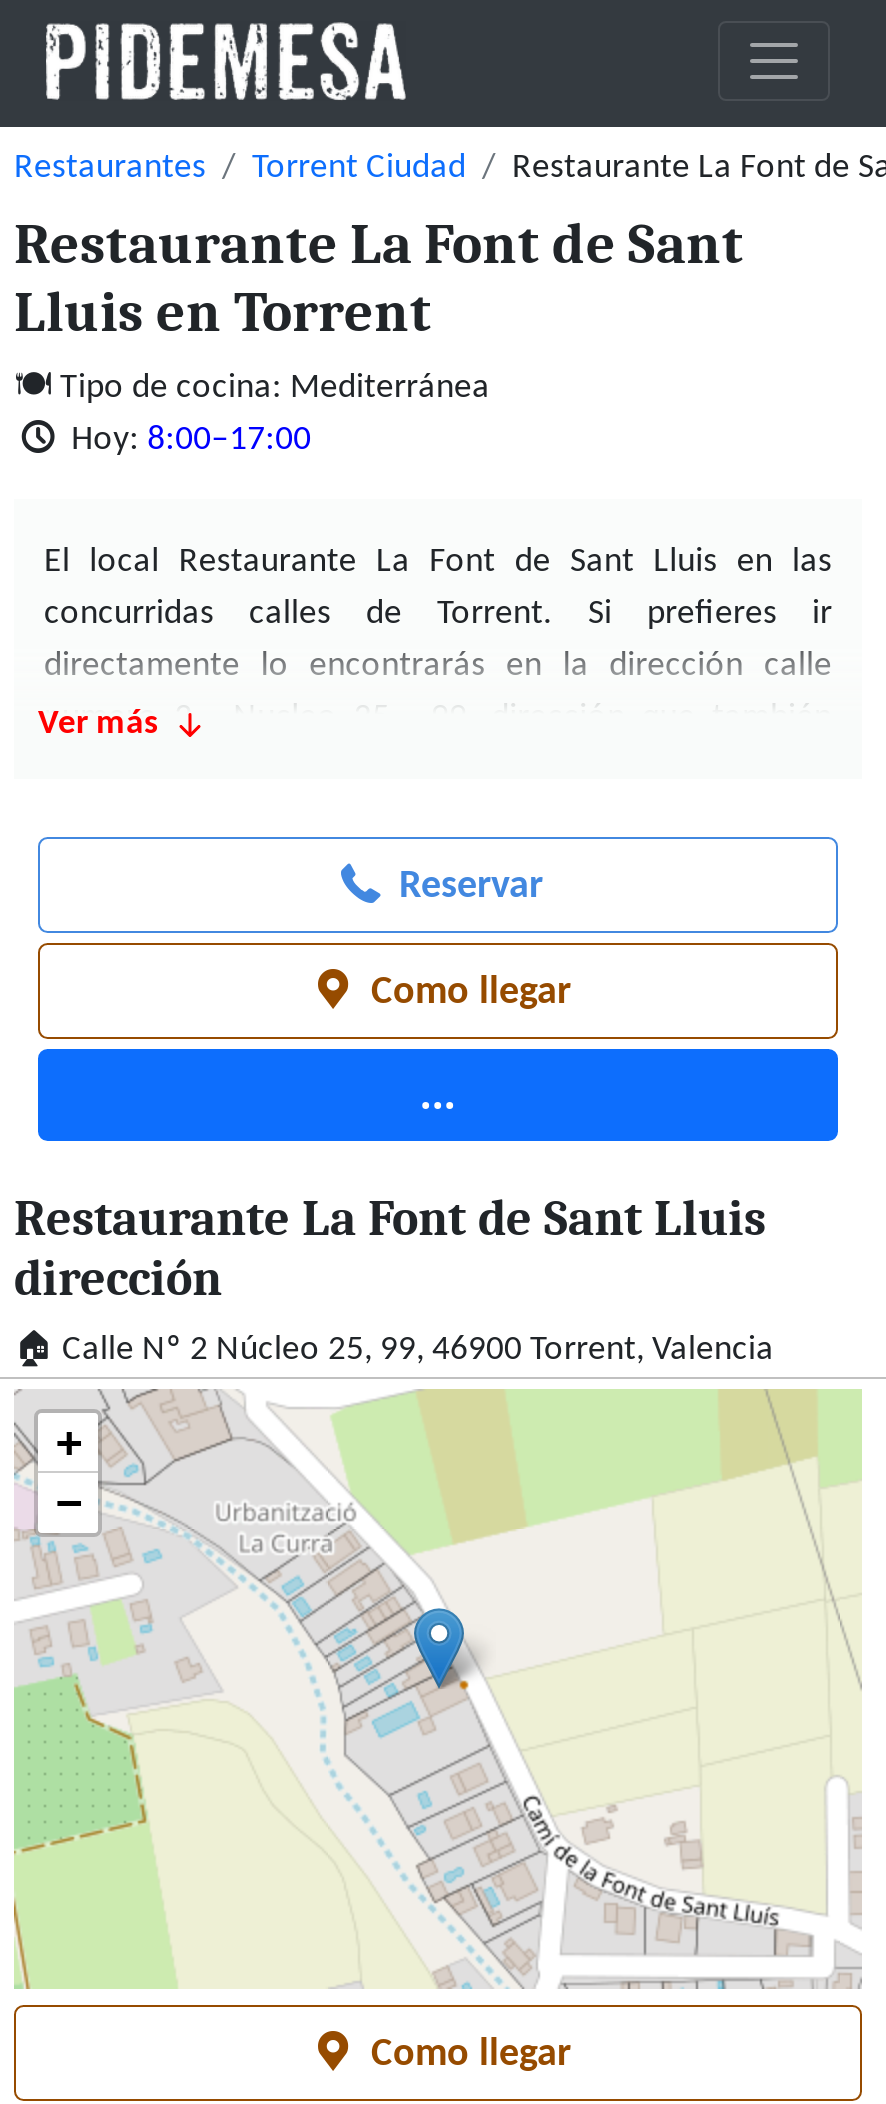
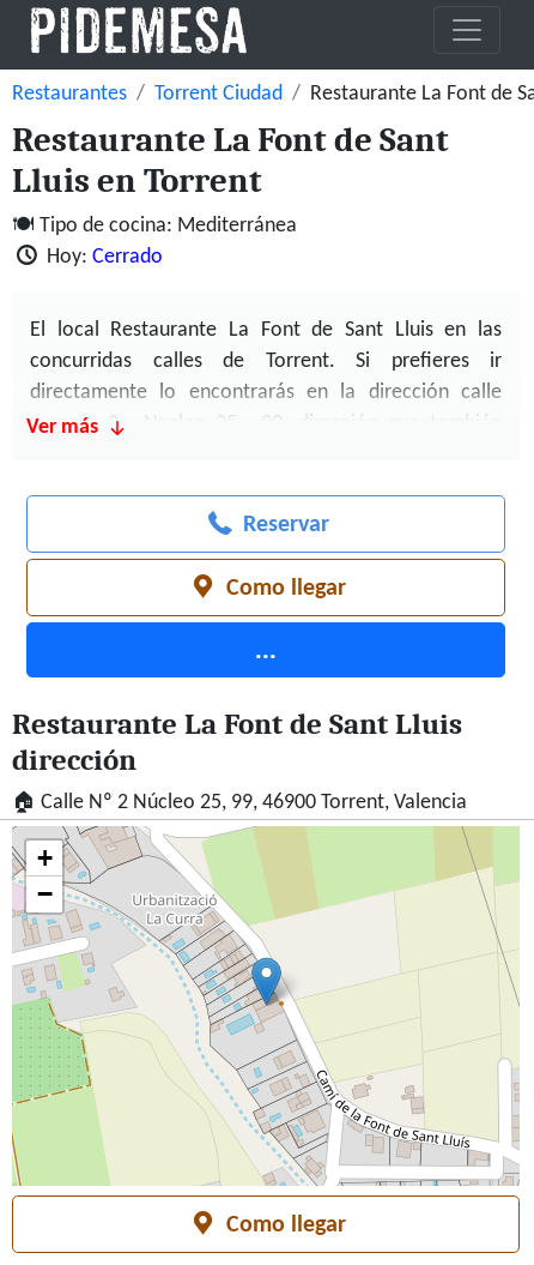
[71,423,311,457] Hoy: 8:00–17:00 -> [46,247,162,267] Hoy: Cerrado

